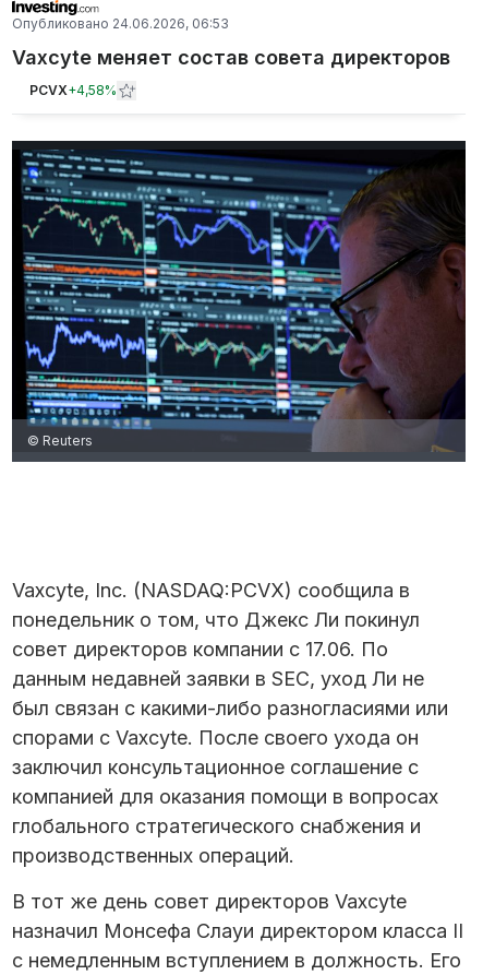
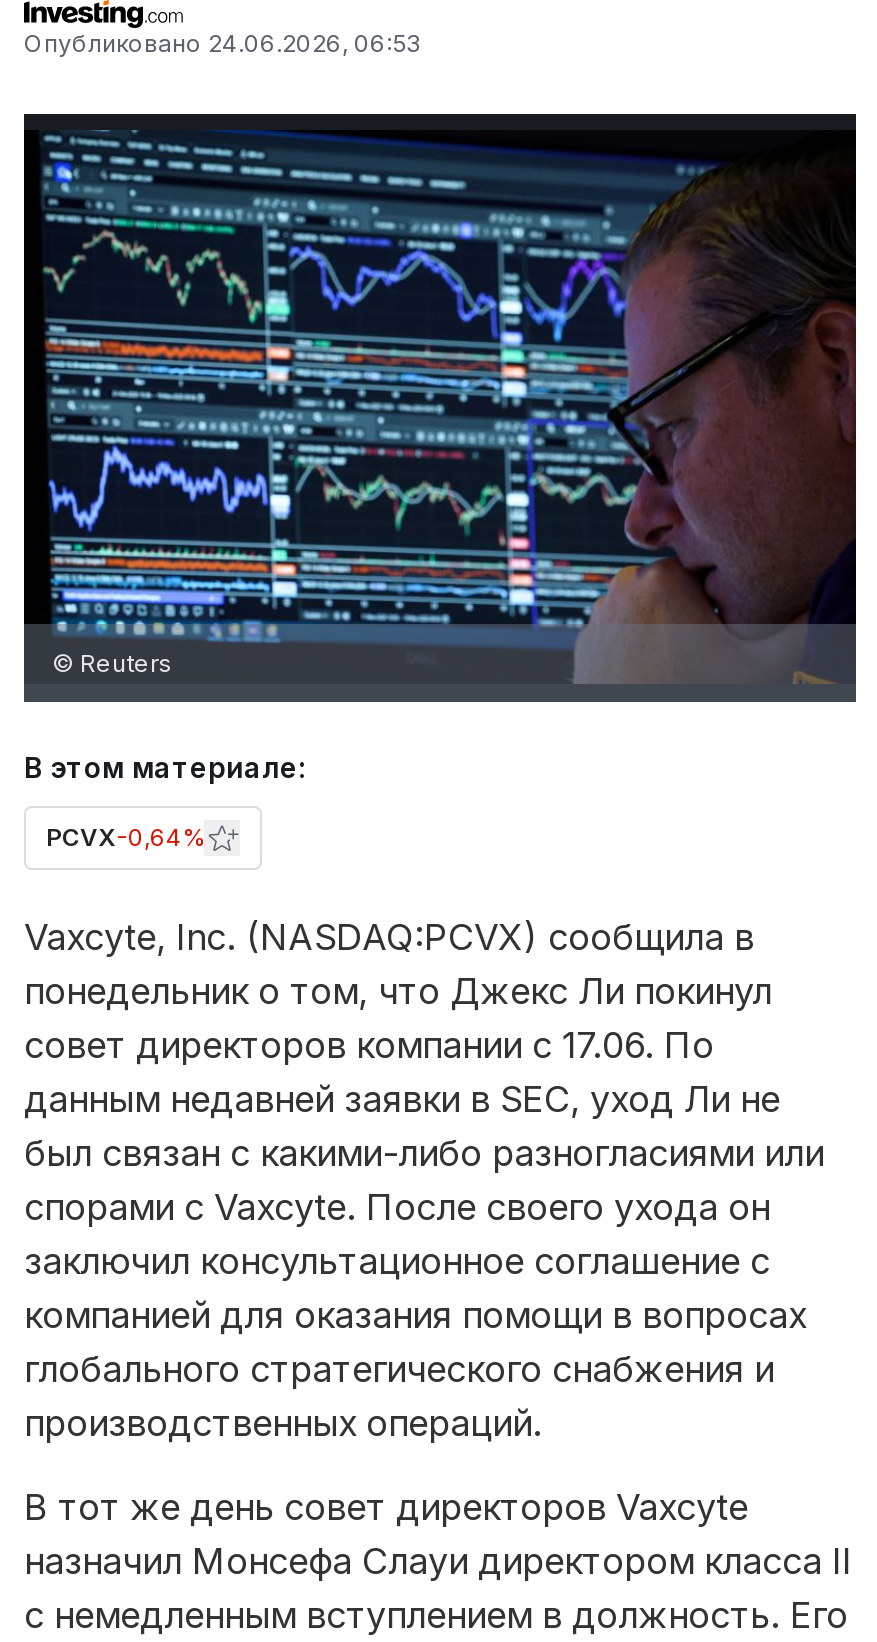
[12,46,450,98] Vaxcyte меняет состав совета директоров | PCVX+4,58% -> none
none -> [24,750,306,852] В этом материале: | PCVX-0,64%

